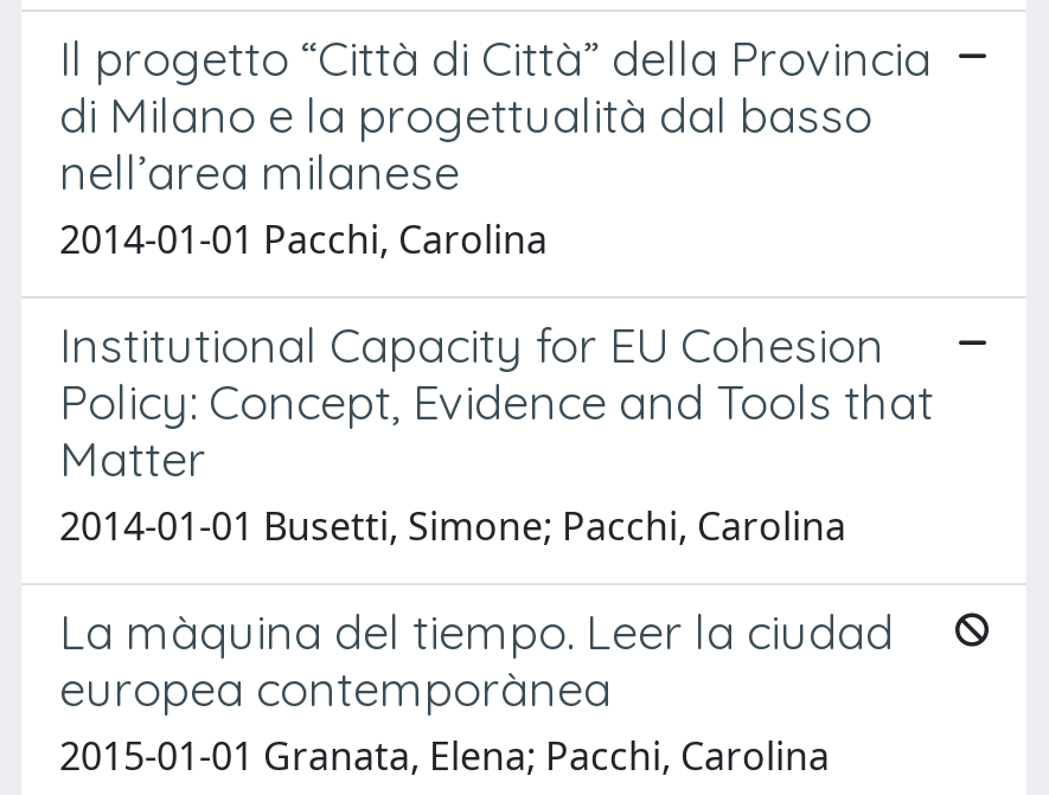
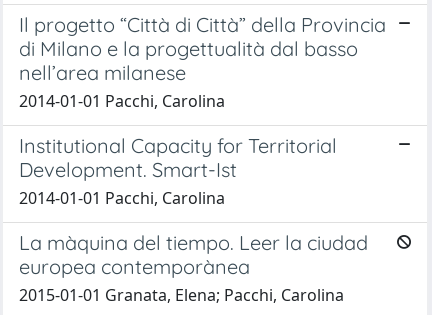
[59,315,934,552] Institutional Capacity for EU Cohesion | Policy: Concept, Evidence and Tools that | Matter | 2014-01-01 Busetti, Simone; Pacchi, Carolina -> [19,133,337,209] Institutional Capacity for Territorial | Development. Smart-Ist | 2014-01-01 Pacchi, Carolina

